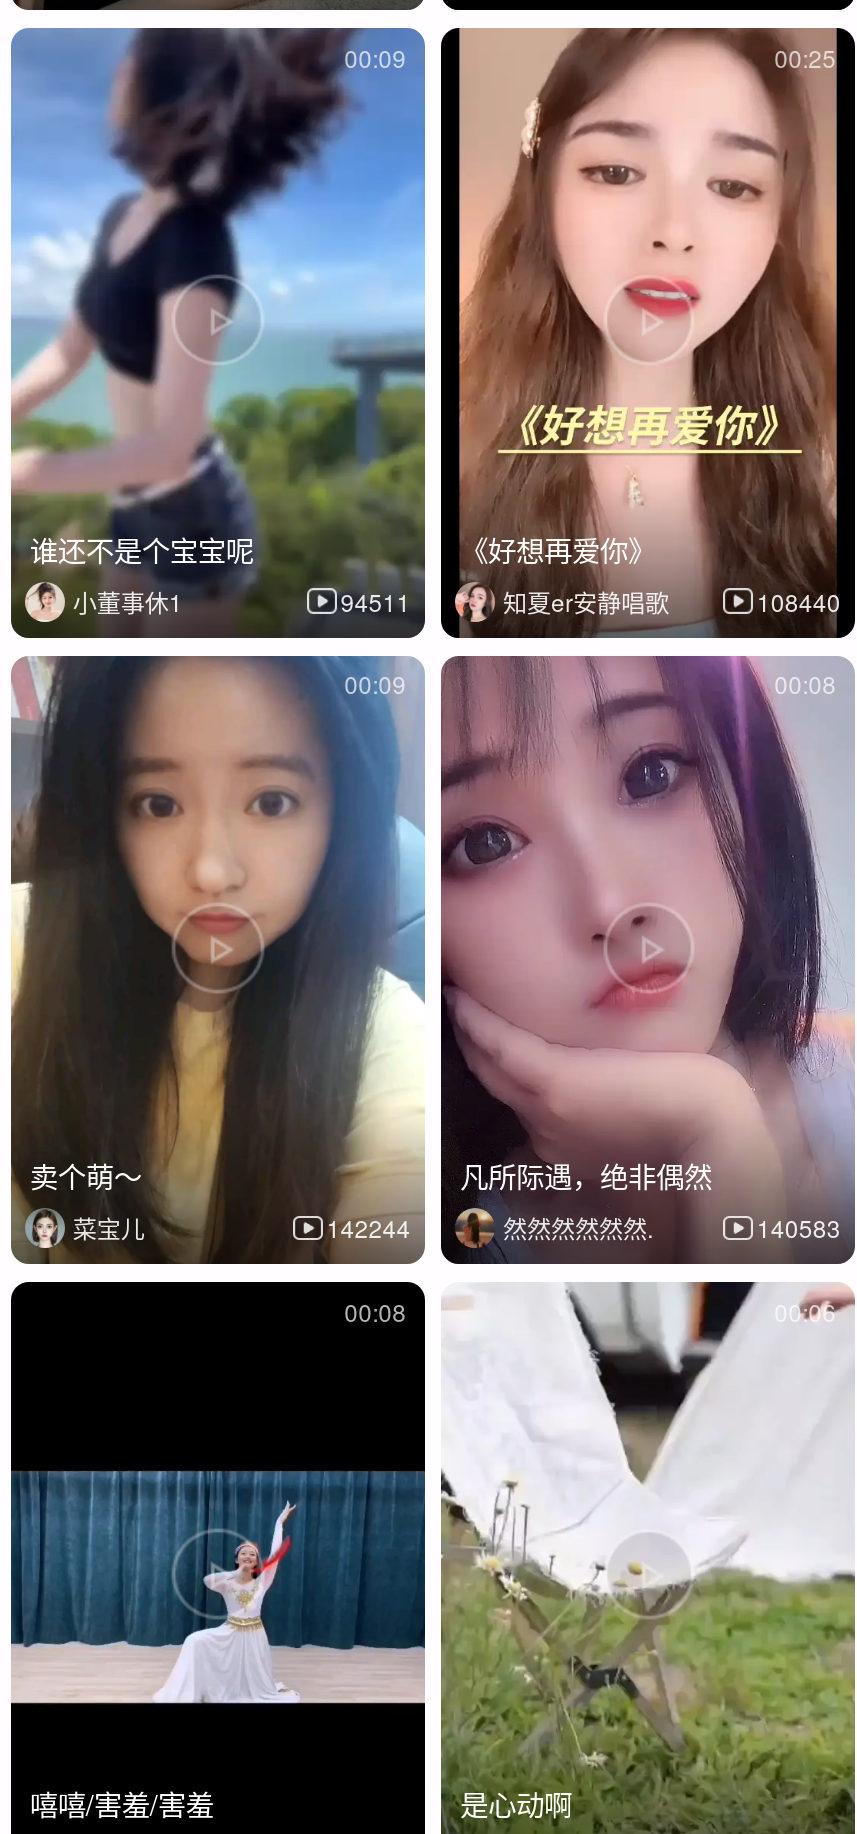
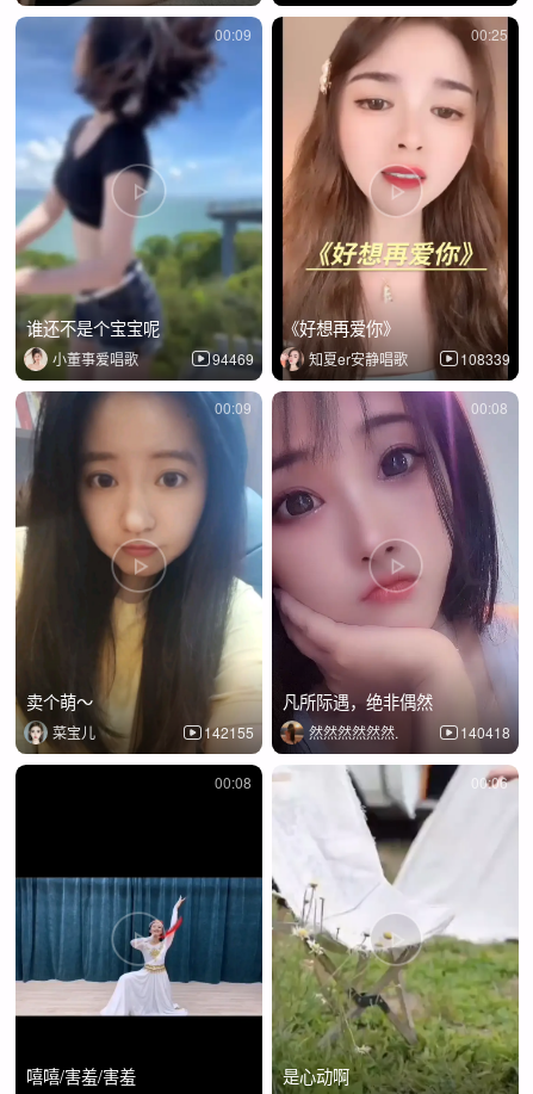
[73,583,411,617] 小董事休1 | 94511 -> [52,348,254,368] 小董事爱唱歌 | 94469
[757,583,841,617] 108440 -> [460,348,510,368] 108339
[327,1210,411,1244] 142244 -> [204,722,254,742] 142155
[757,1210,841,1244] 140583 -> [460,722,510,742] 140418

